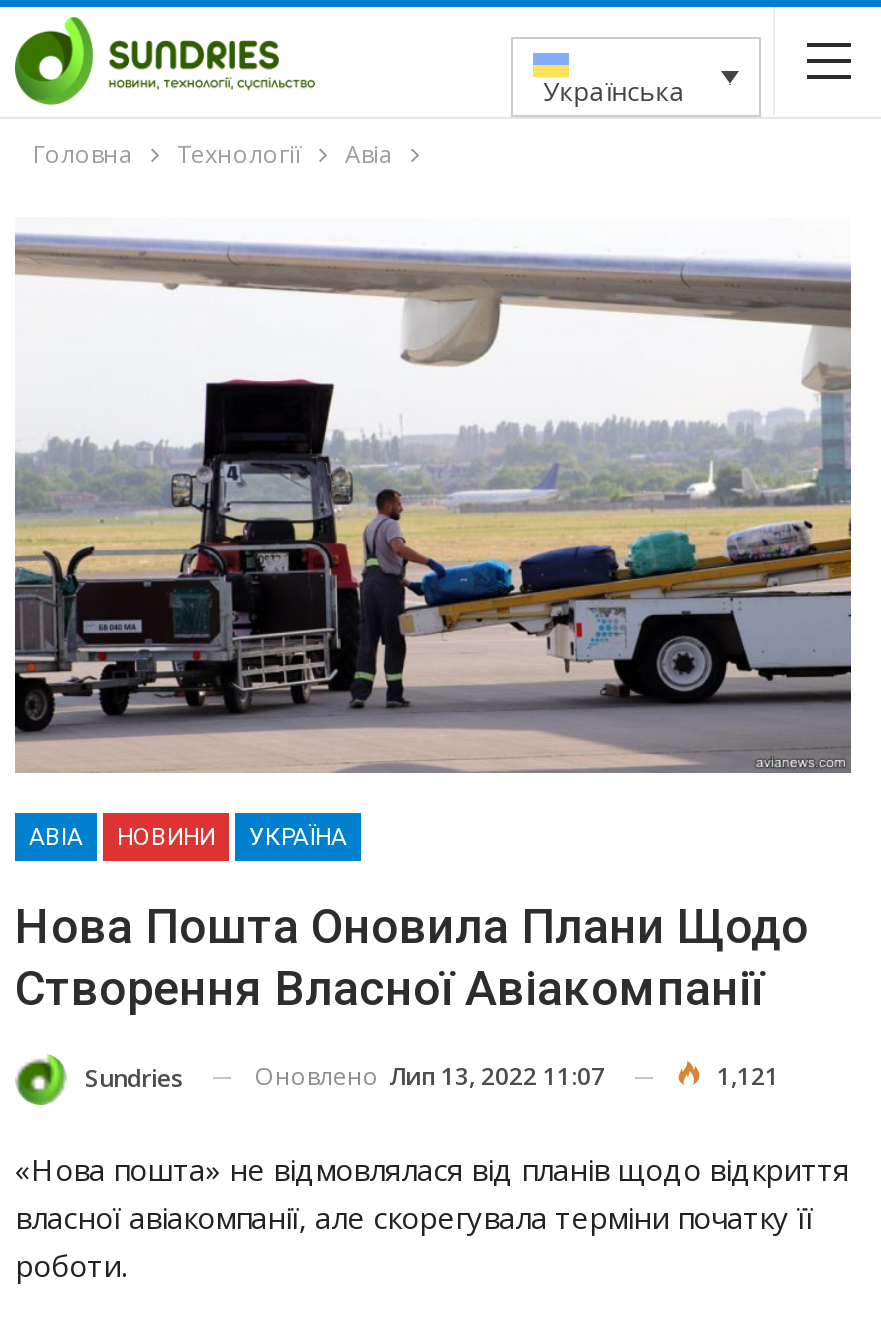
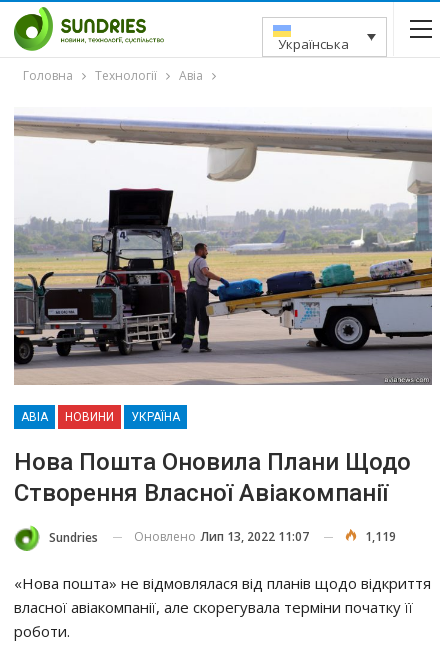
[717,1059,779,1093] 1,121 -> [365,528,396,545] 1,119

